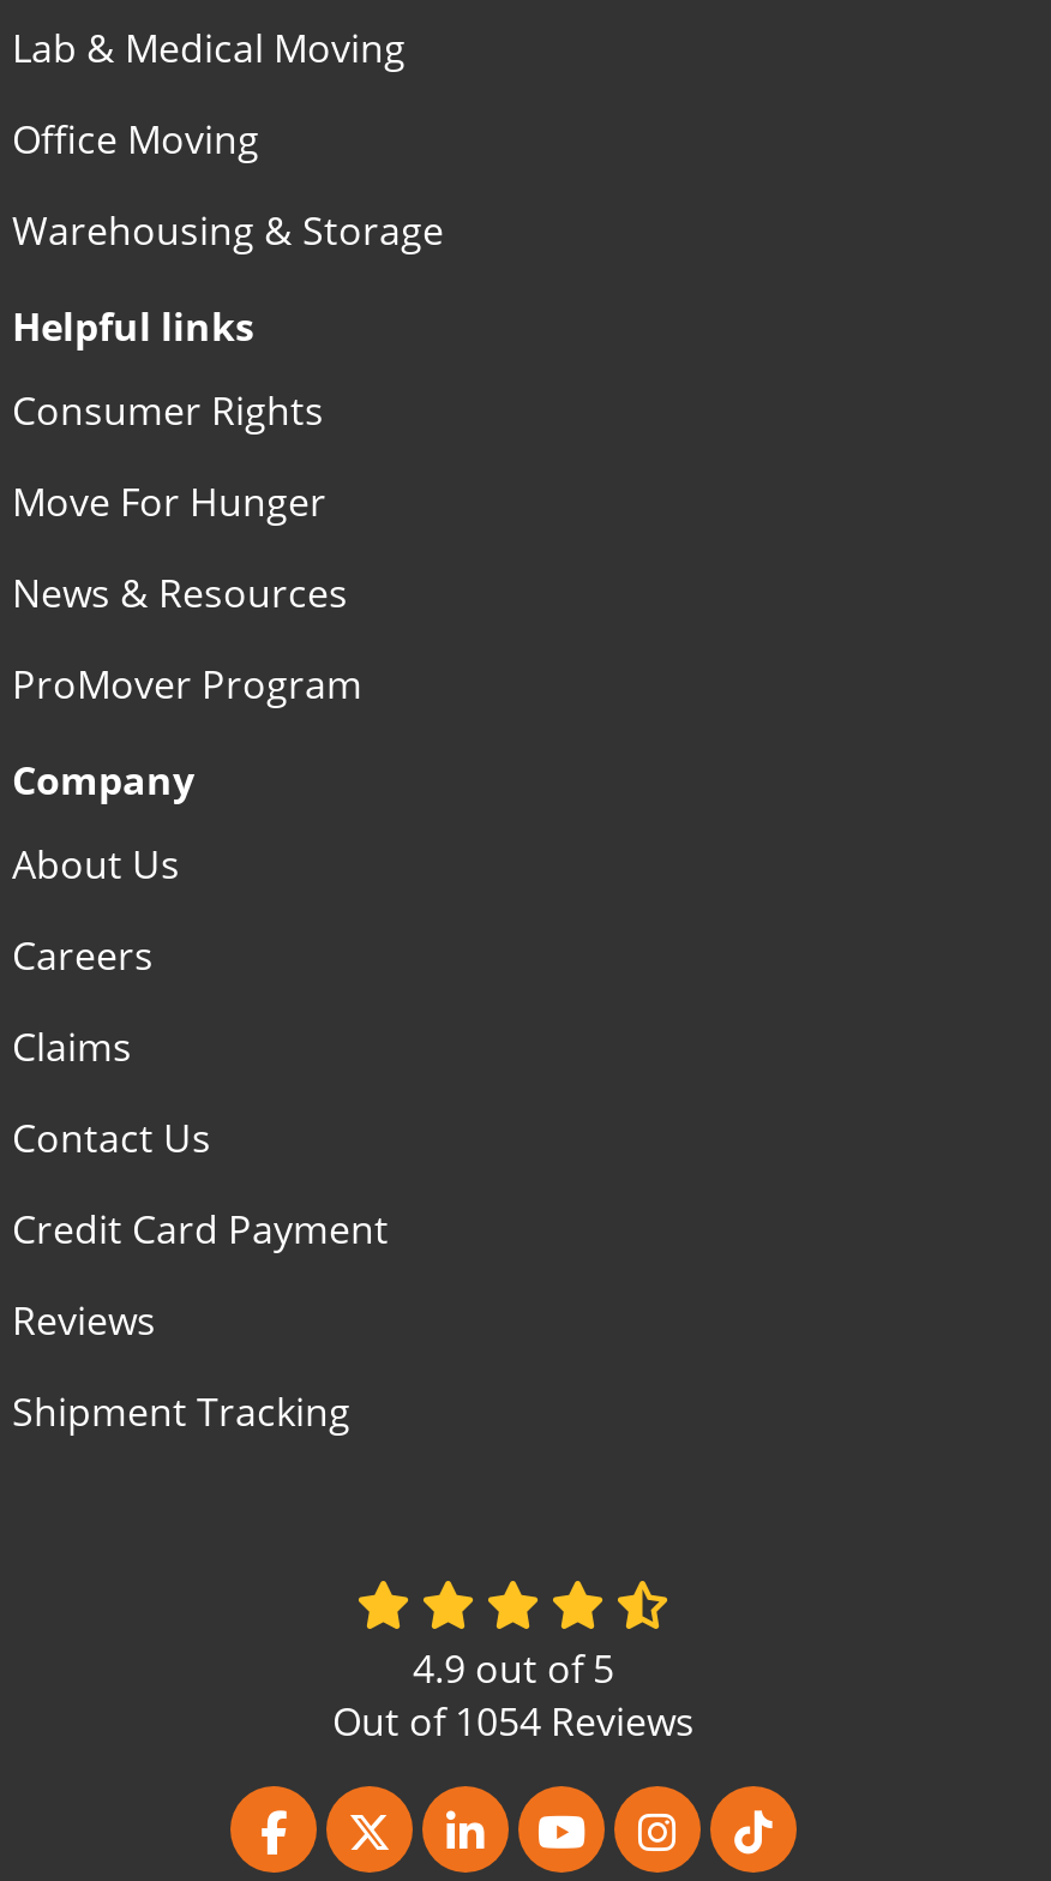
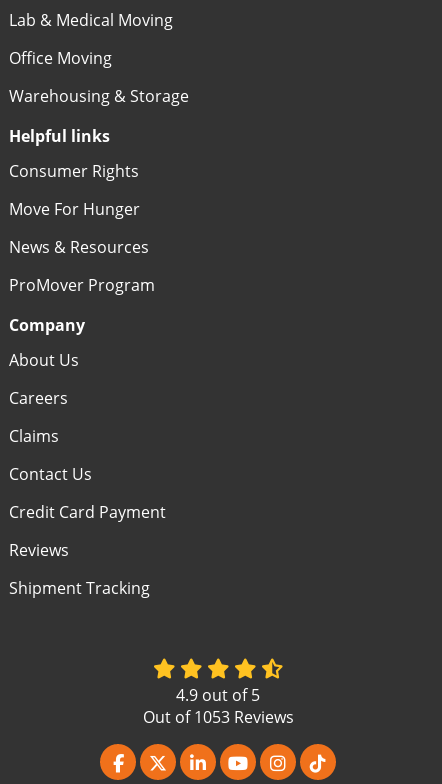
[332,1695,695,1748] Out of 1054 Reviews -> [142,706,293,728] Out of 1053 Reviews

